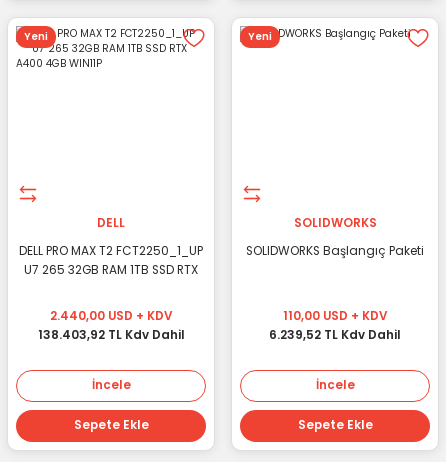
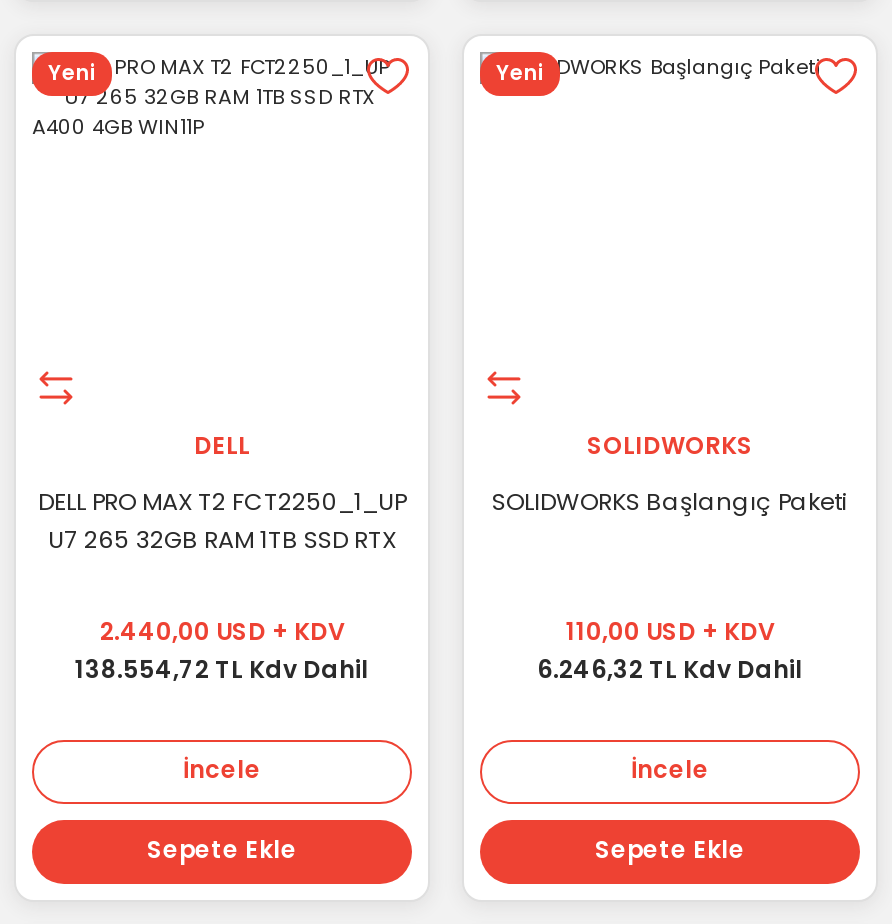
[37,327,184,343] 138.403,92 TL Kdv Dahil -> [75,654,369,686] 138.554,72 TL Kdv Dahil
[269,327,401,343] 6.239,52 TL Kdv Dahil -> [537,654,803,686] 6.246,32 TL Kdv Dahil

